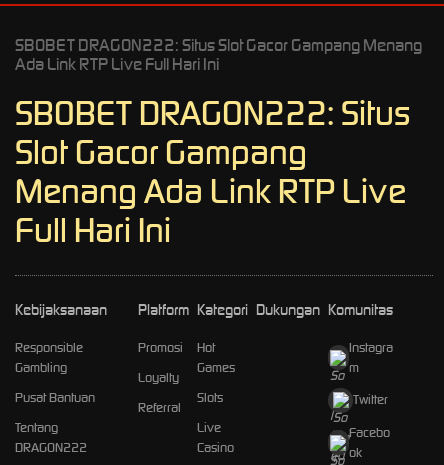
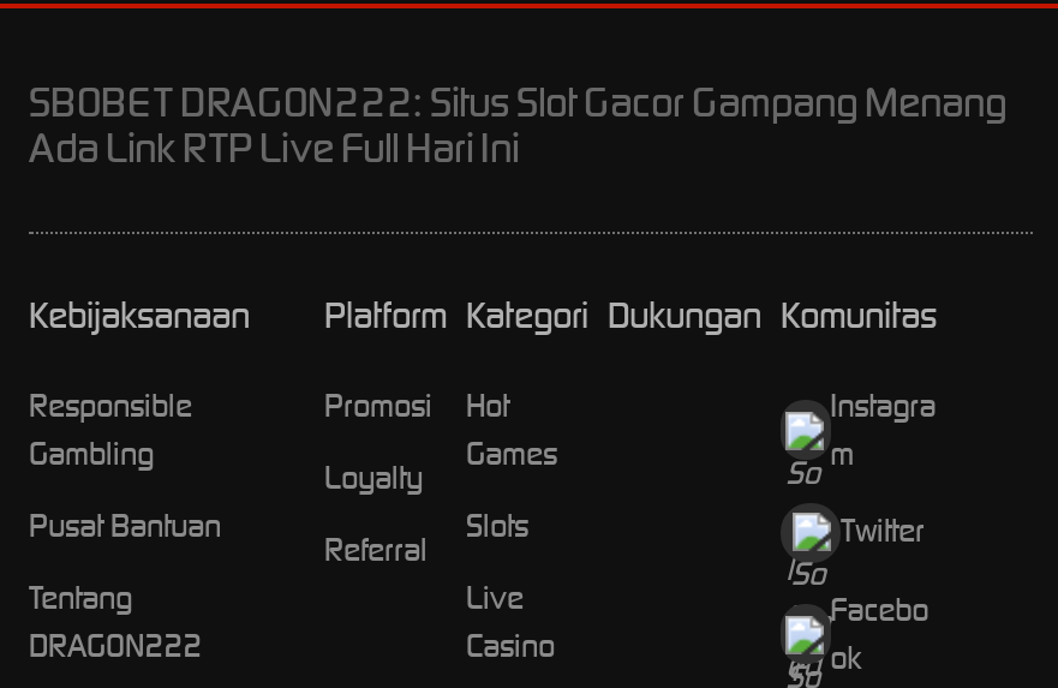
[15,92,410,251] SBOBET DRAGON222: Situs | Slot Gacor Gampang | Menang Ada Link RTP Live | Full Hari Ini -> none

